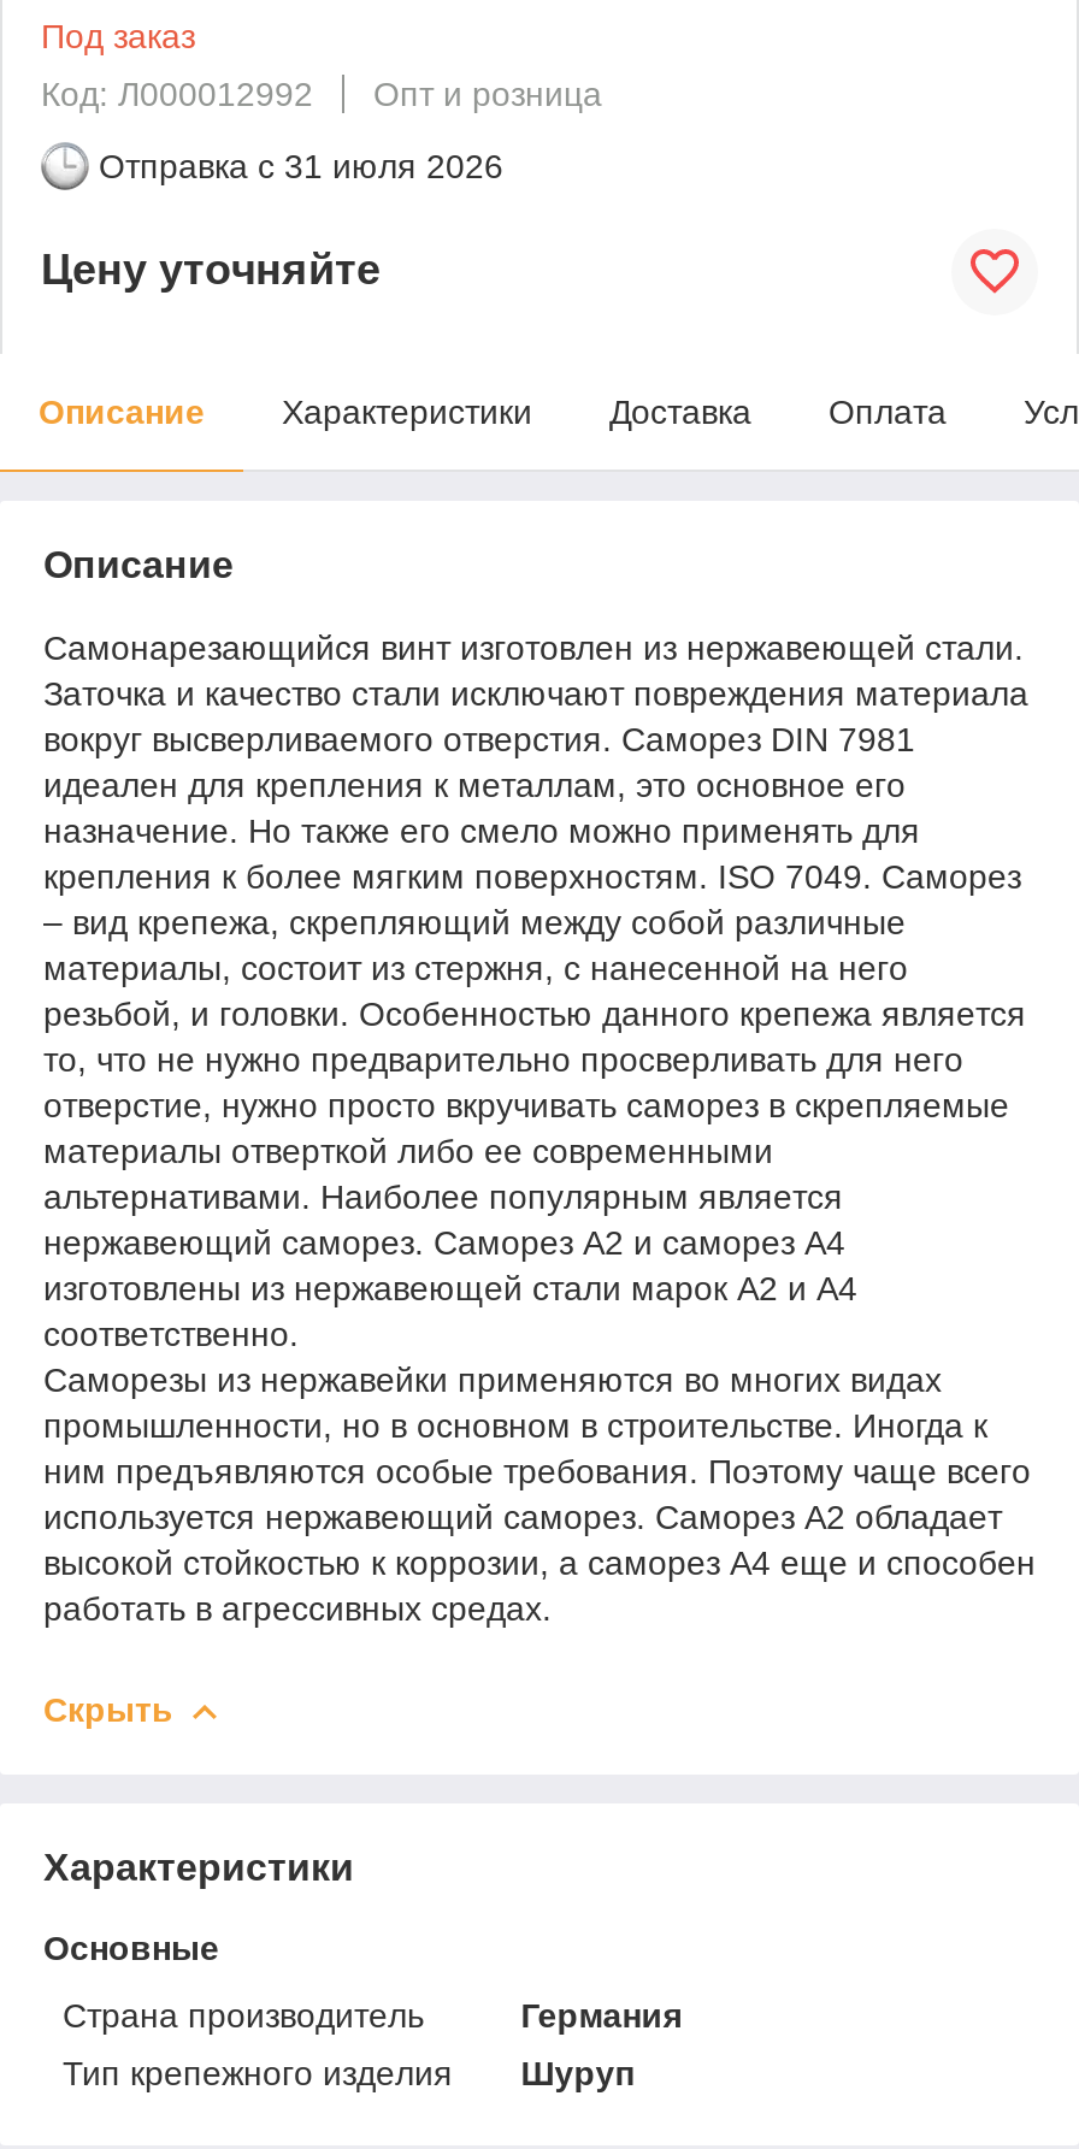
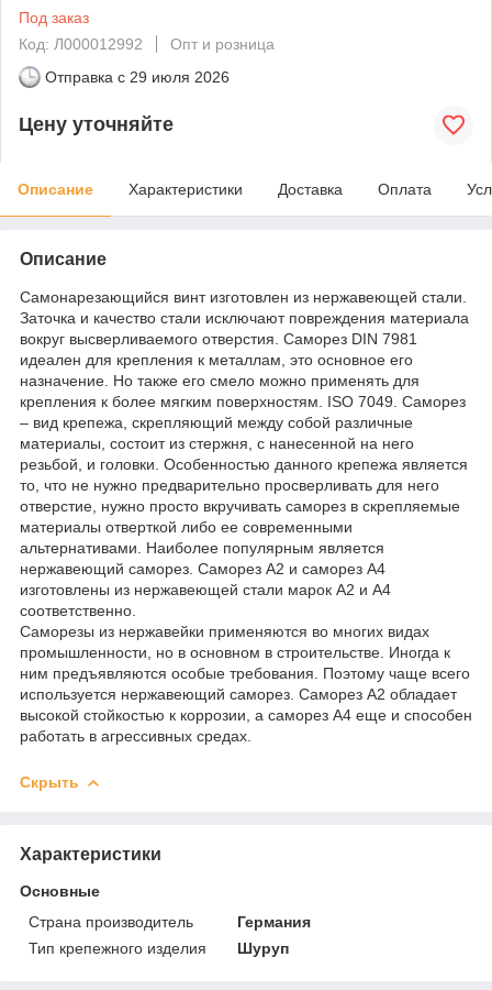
[99,146,503,185] Отправка с 31 июля 2026 -> [45,68,230,86] Отправка с 29 июля 2026

